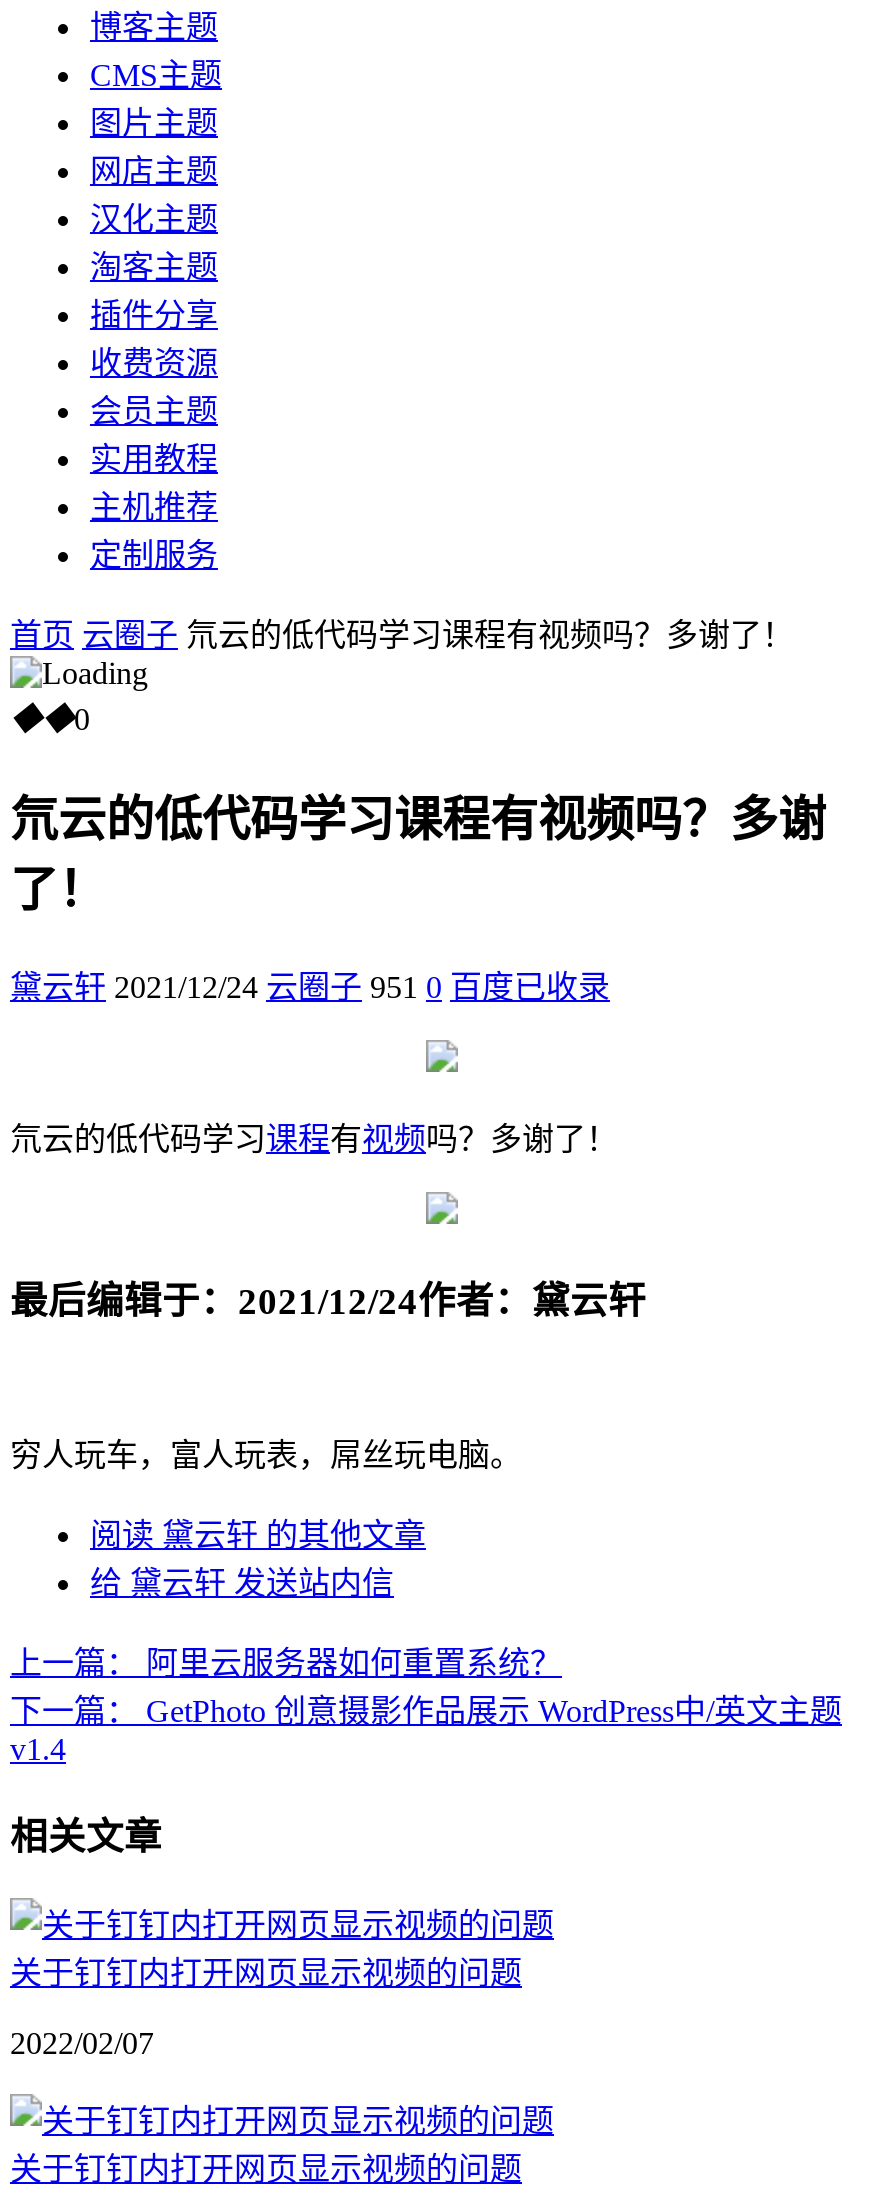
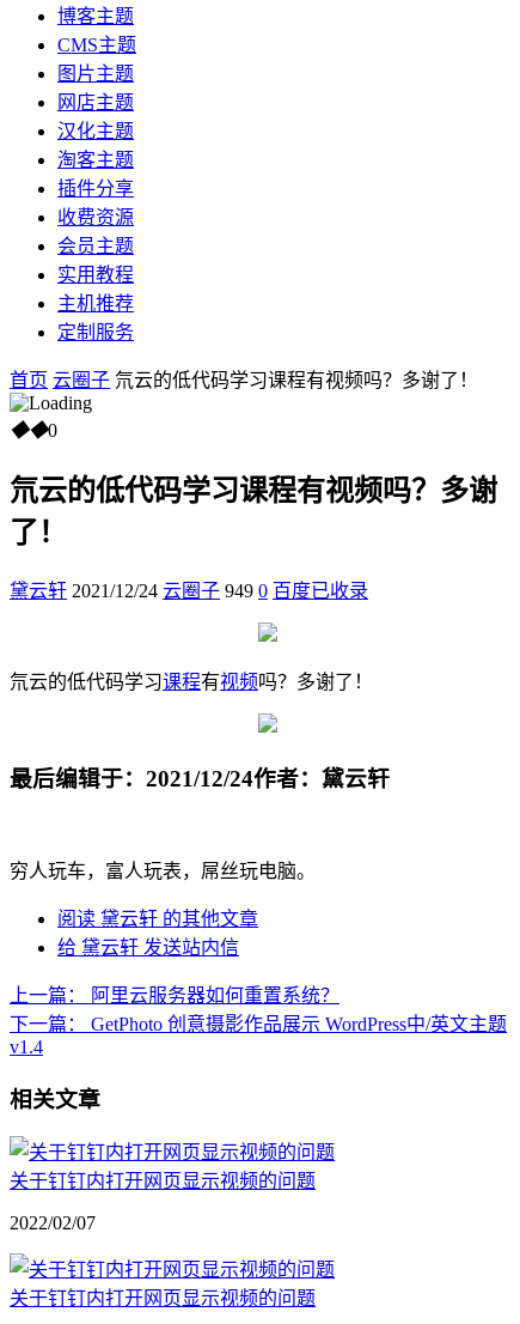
[10,970,610,1004] 黛云轩 2021/12/24 云圈子 951 0 百度已收录 -> [10,580,368,601] 黛云轩 2021/12/24 云圈子 949 0 百度已收录

